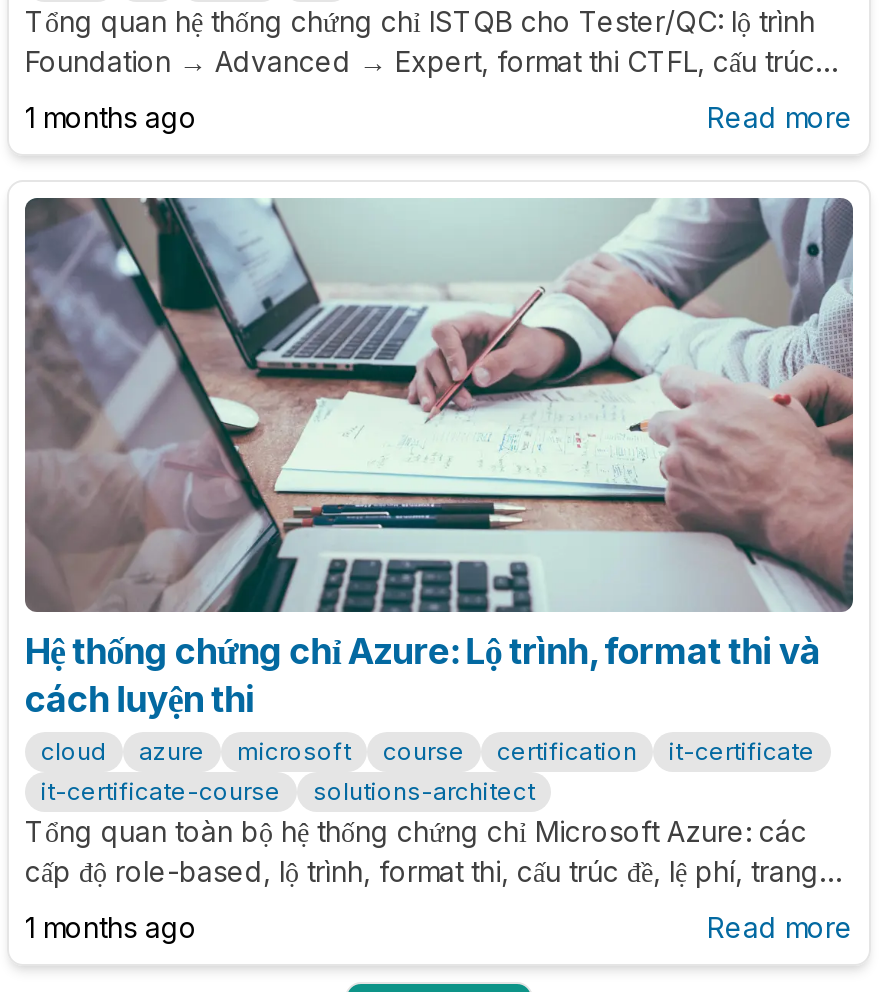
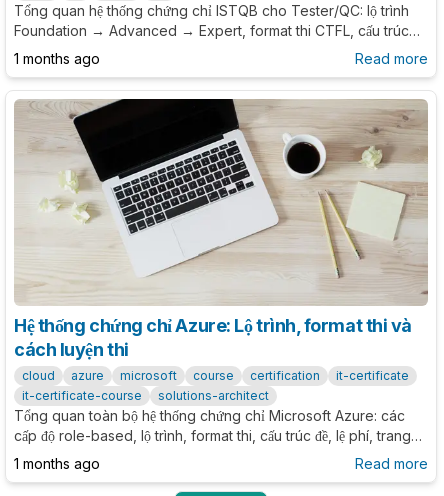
[25,196,855,614] [image] -> [15,98,428,306] [image]

